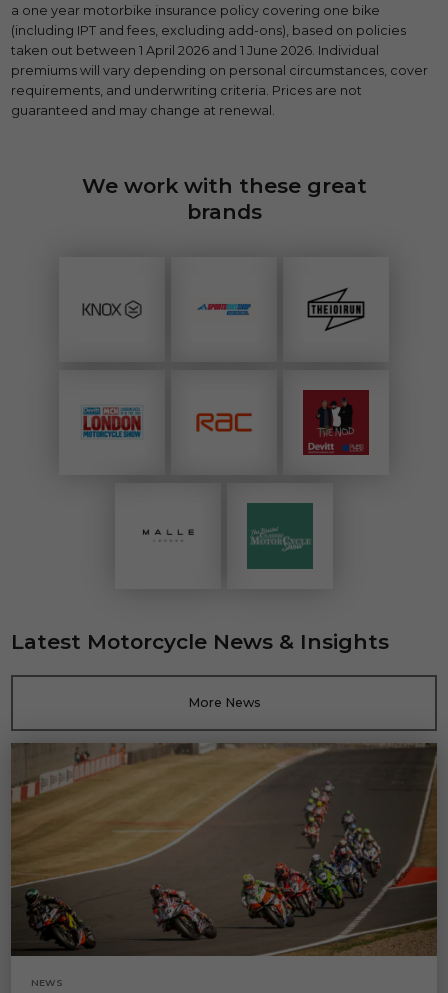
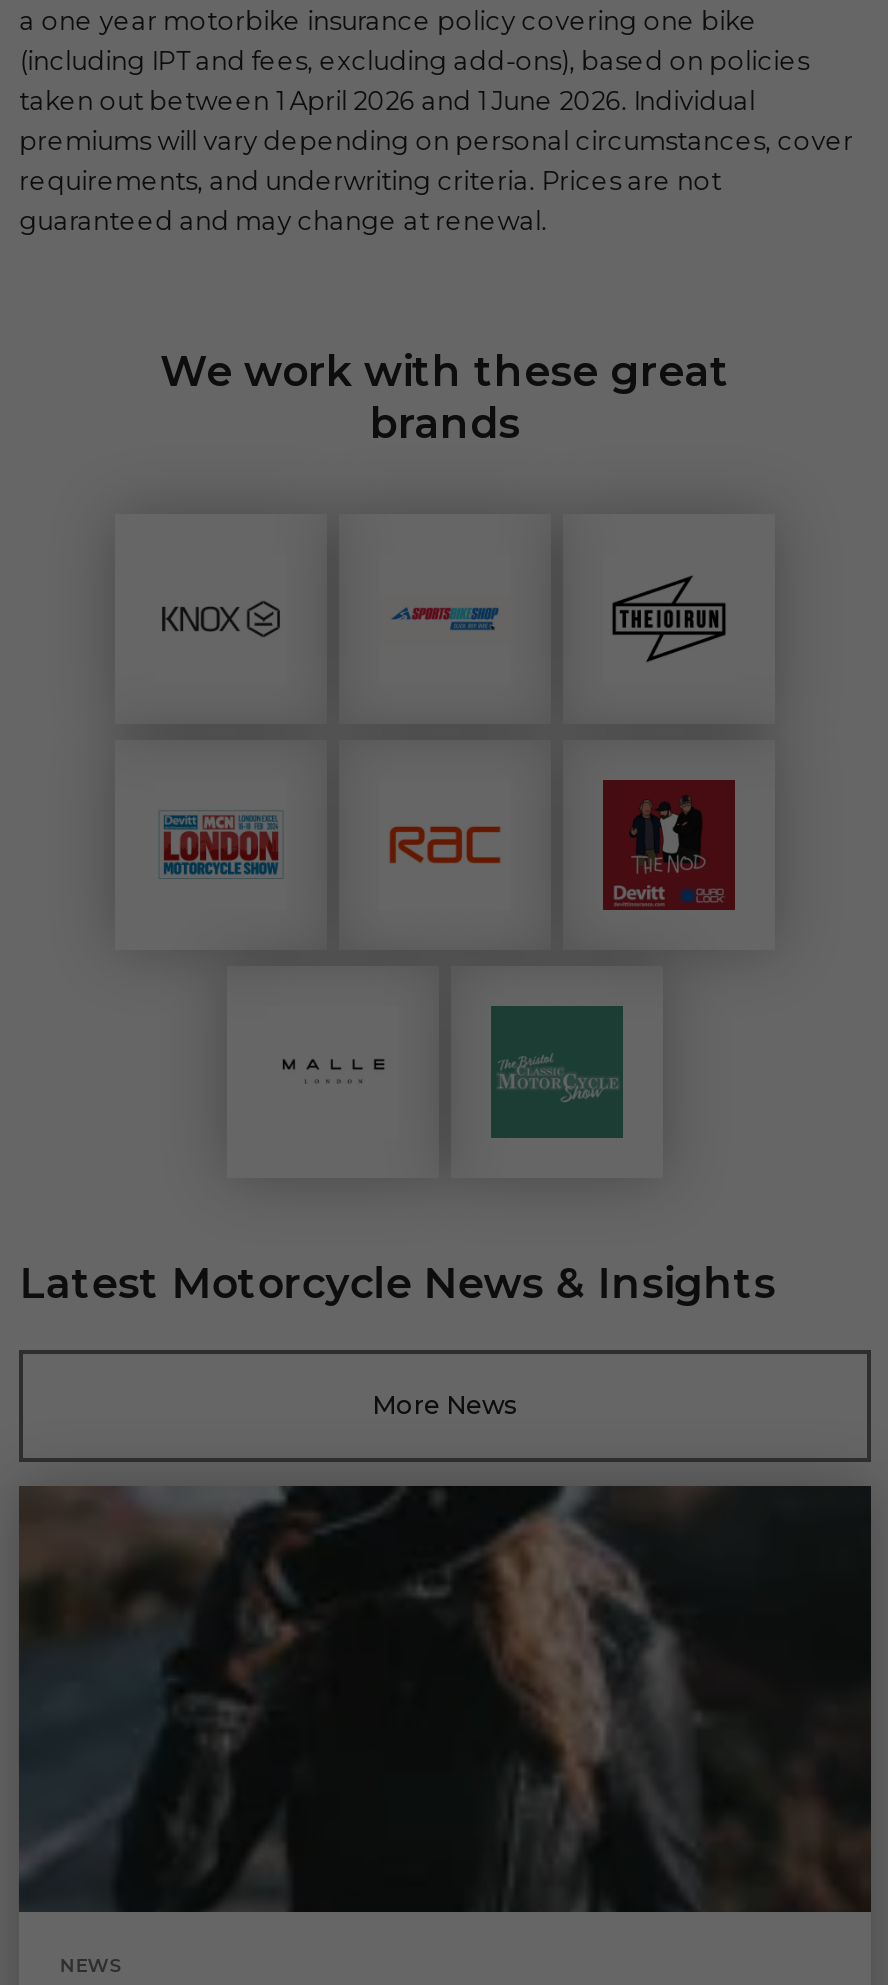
[10,742,438,957] [image] -> [17,1484,873,1914] [image]

